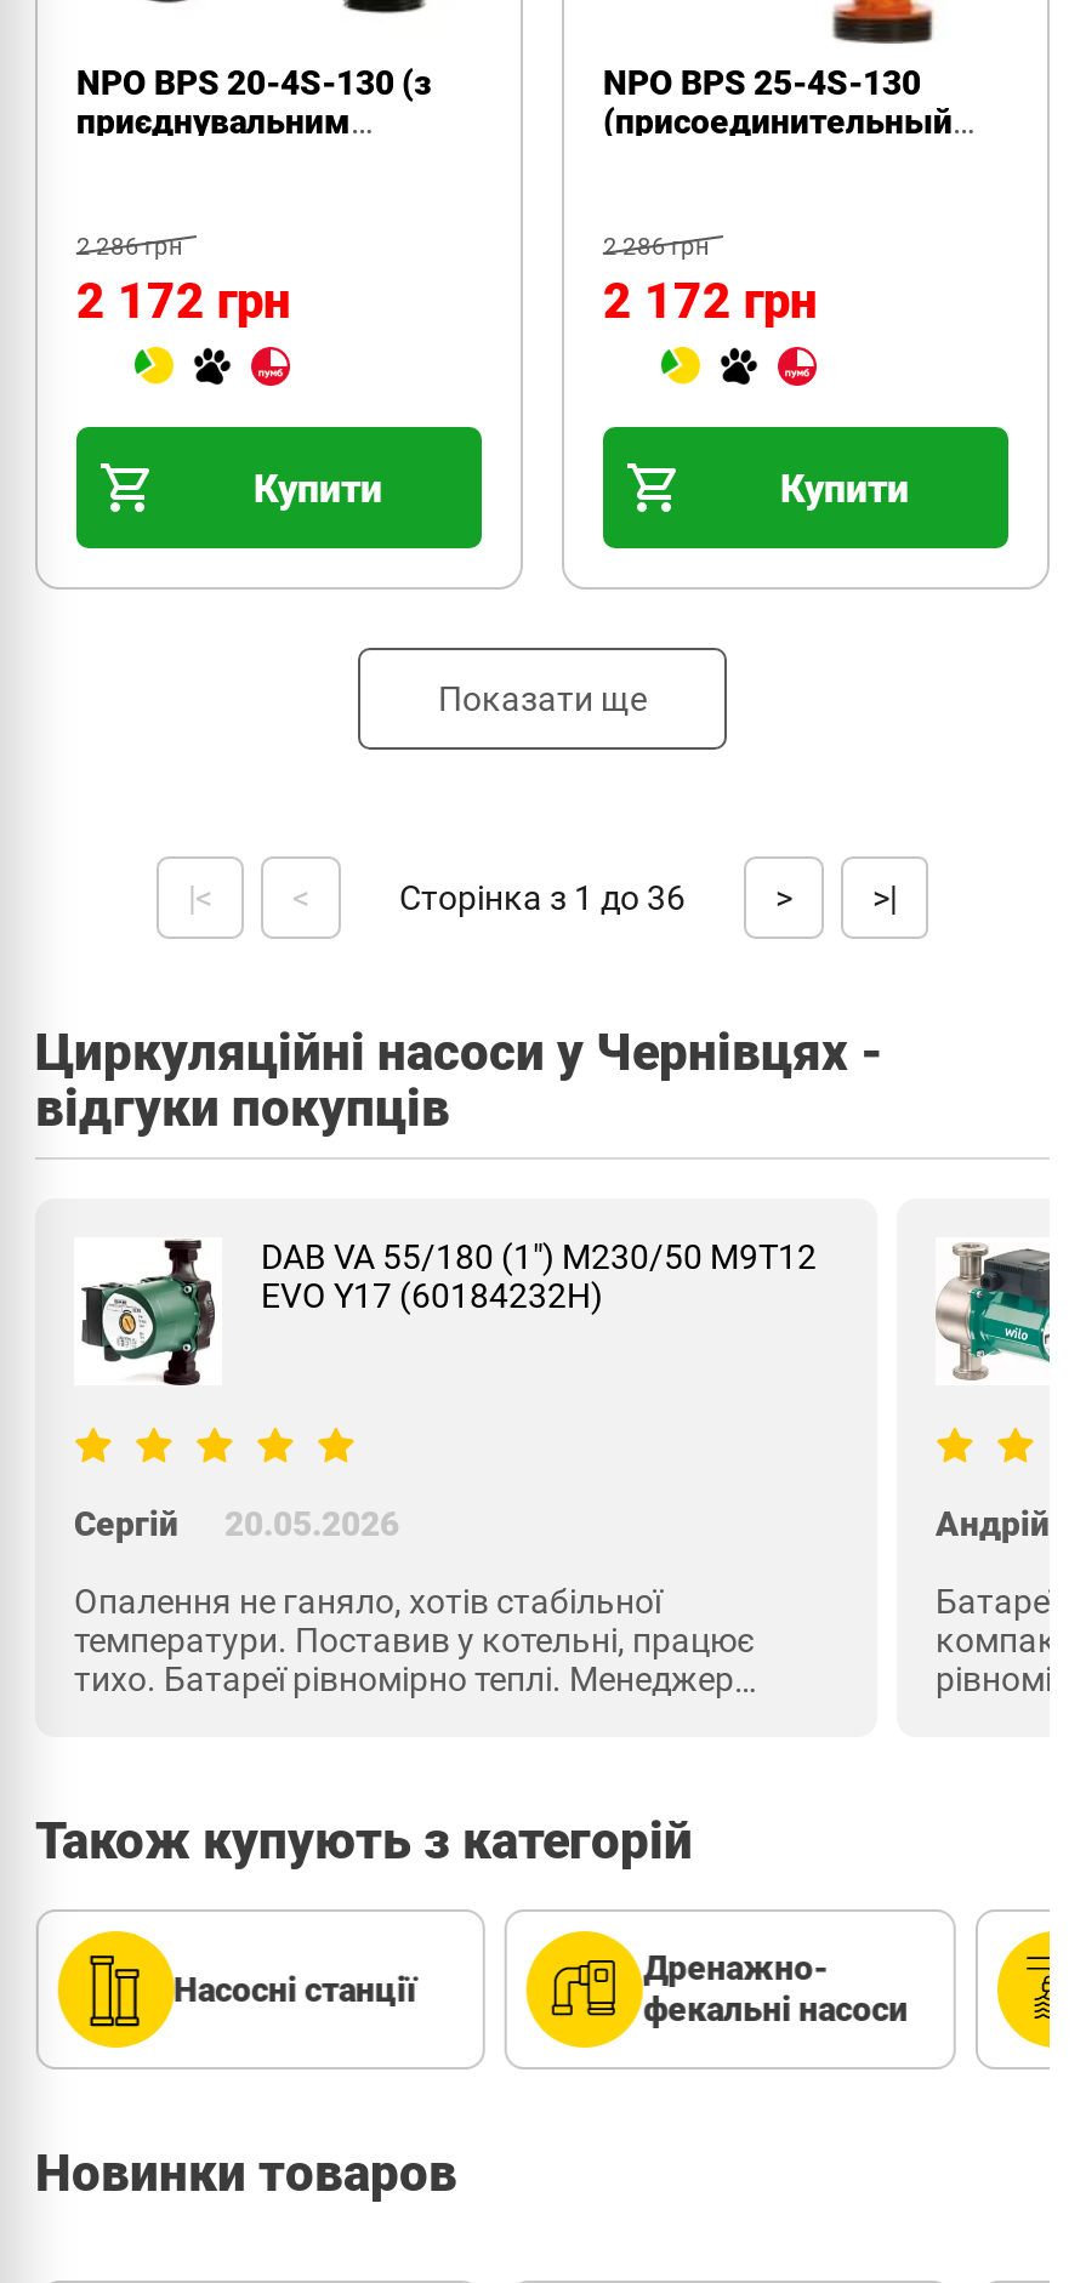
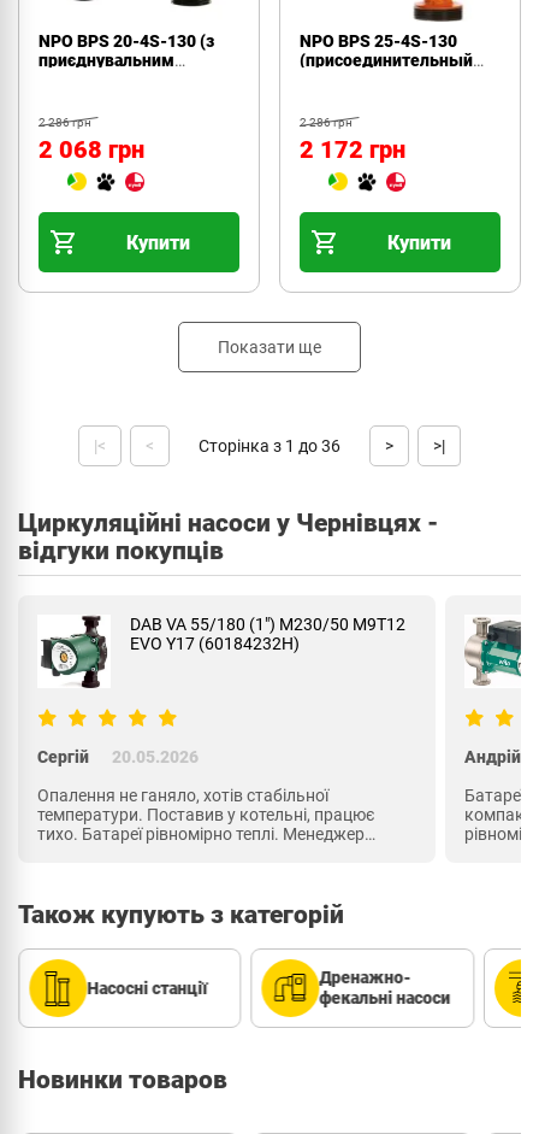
[76,272,290,330] 2 172 грн -> [38,135,144,164] 2 068 грн

